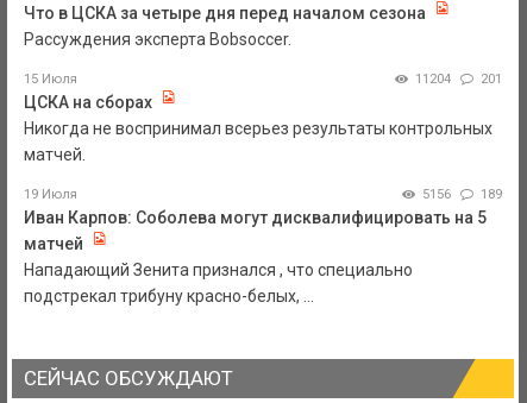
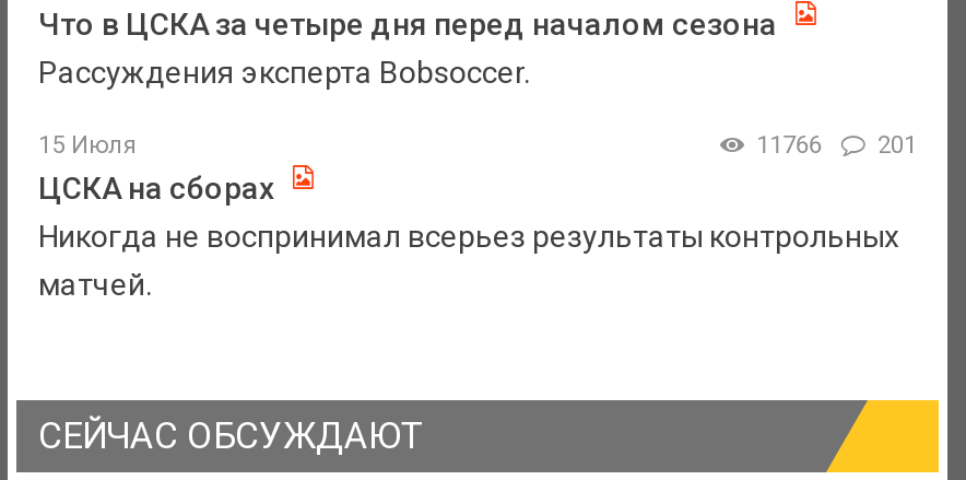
[415,71,502,87] 11204 201 -> [757,131,917,160] 11766 201
[24,187,502,306] 19 Июля | 5156 | 189 | Иван Карпов: Соболева могут дисквалифицировать на 5 | матчей | Нападающий Зенита признался , что специально | подстрекал трибуну красно-белых, ... -> none

